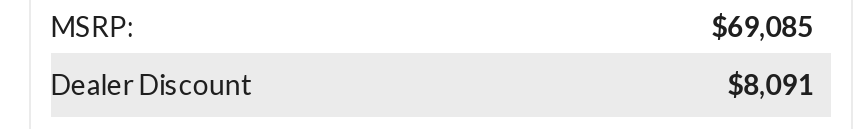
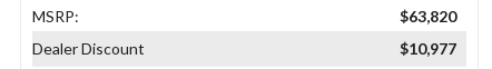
[711,10,831,44] $69,085 -> [400,6,467,25] $63,820
[727,68,831,102] $8,091 -> [400,39,467,57] $10,977

